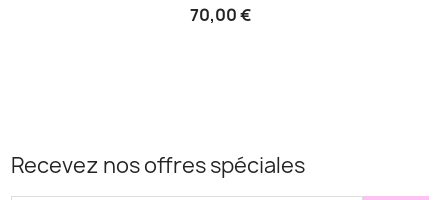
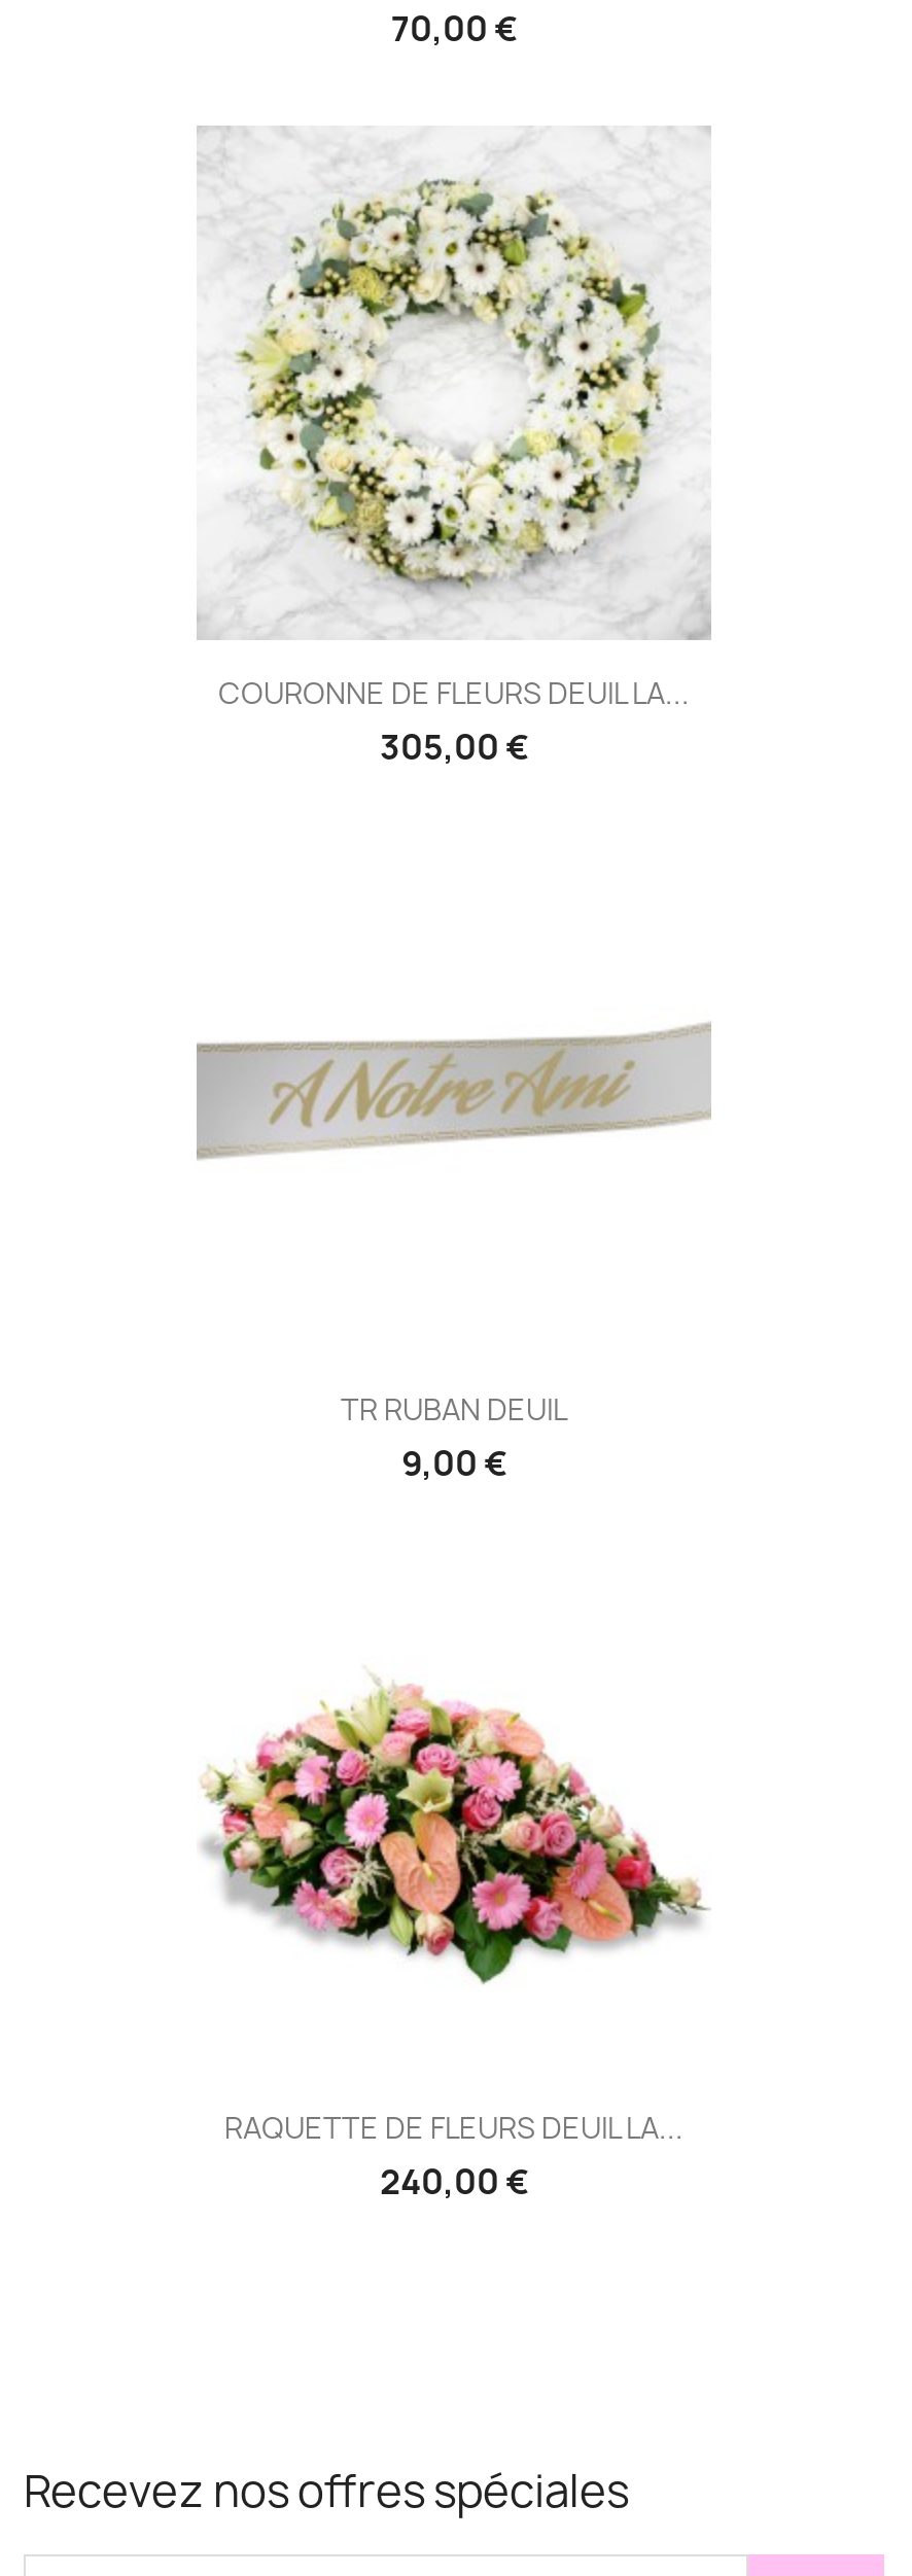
none -> [195,1021,711,1161] [image]
none -> [197,126,711,770] [image] | COURONNE DE FLEURS DEUIL LA... | 305,00 €
none -> [199,1673,709,1984] [image]
none -> [224,2107,683,2204] RAQUETTE DE FLEURS DEUIL LA... | 240,00 €
none -> [341,1390,567,1487] TR RUBAN DEUIL | 9,00 €

